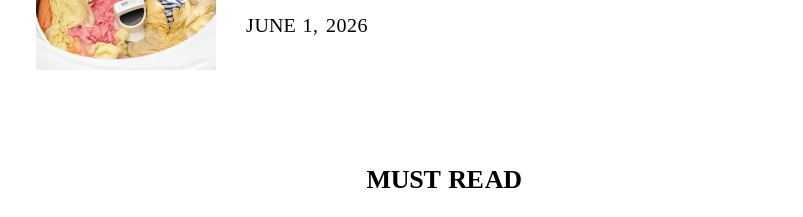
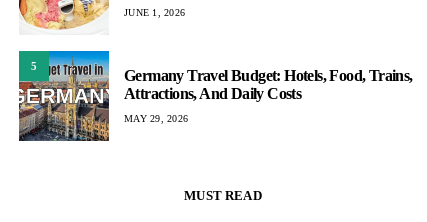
none -> [18,50,413,142] [image] | 5 | Germany Travel Budget: Hotels, Food, Trains, | Attractions, And Daily Costs | MAY 29, 2026

